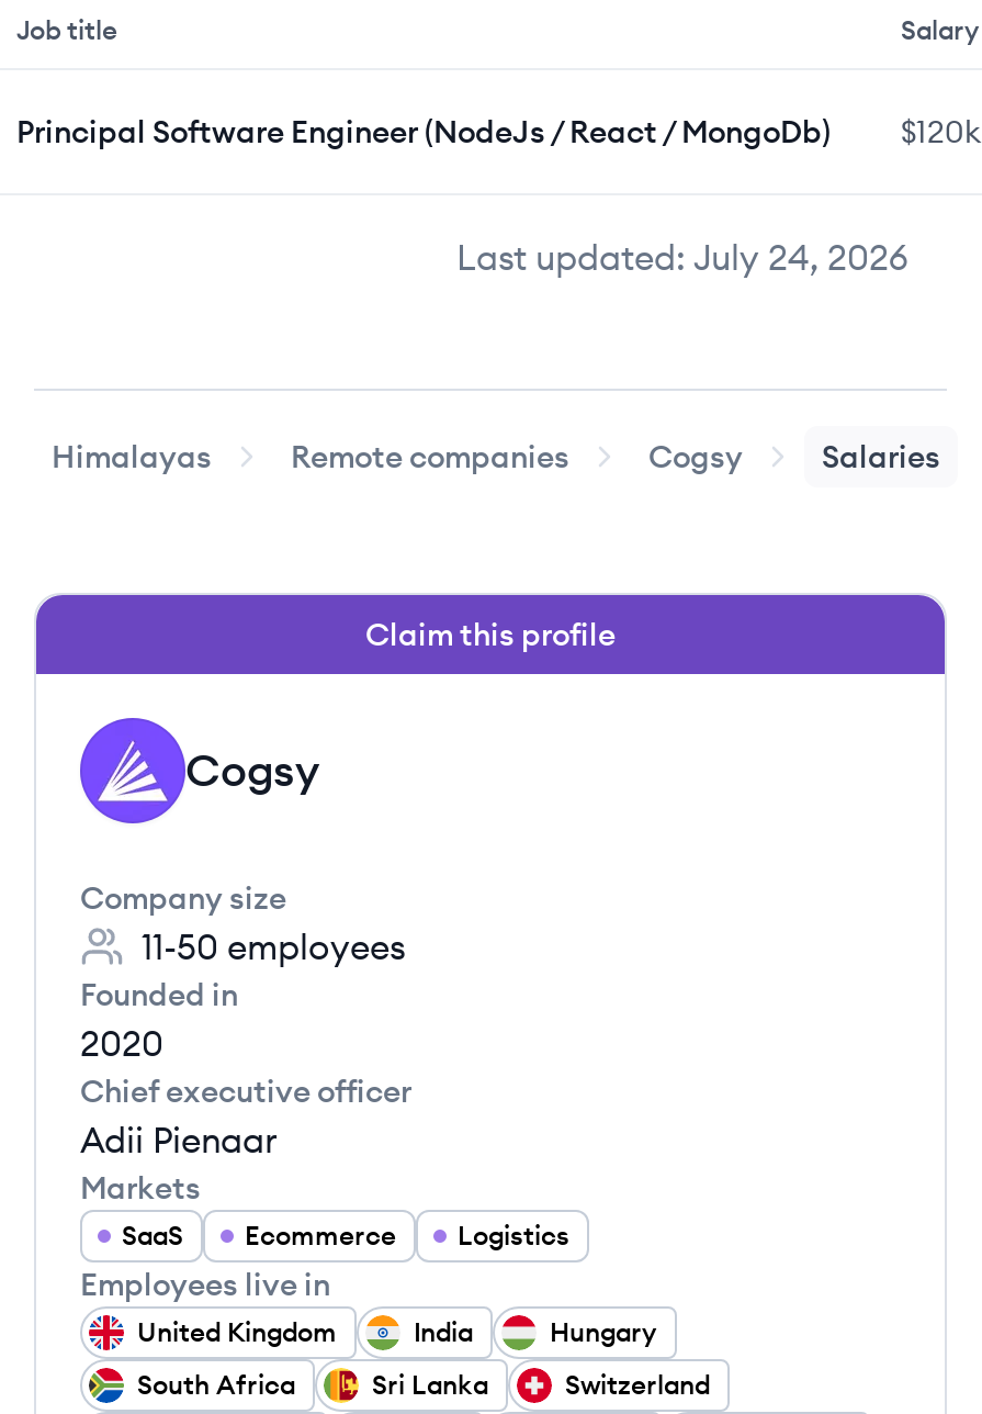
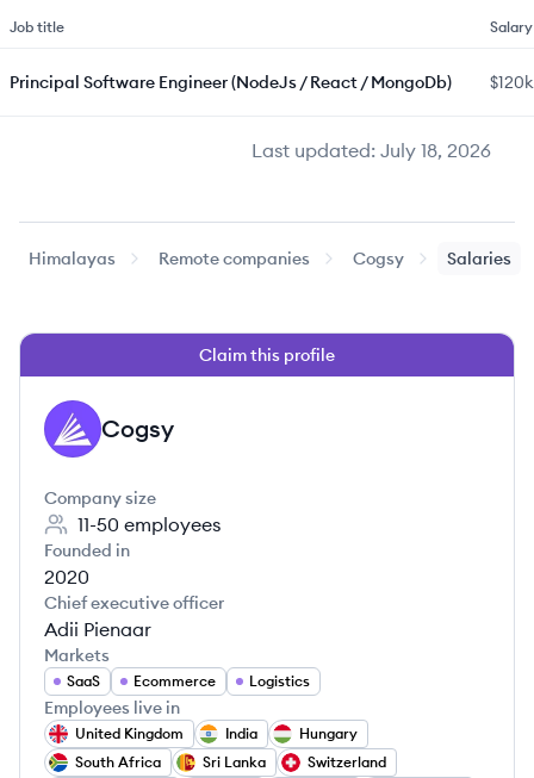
[456,235,908,279] Last updated: July 24, 2026 -> [252,138,491,162] Last updated: July 18, 2026

